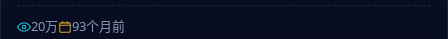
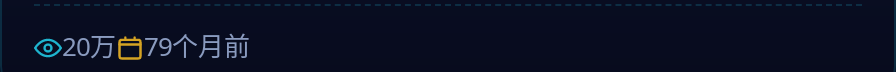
[31,17,125,35] 20万 93个月前 -> [62,28,250,64] 20万 79个月前

